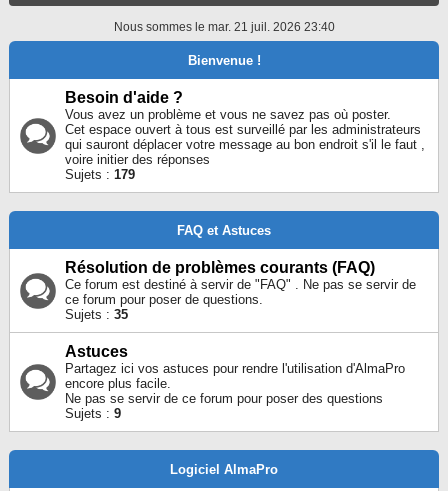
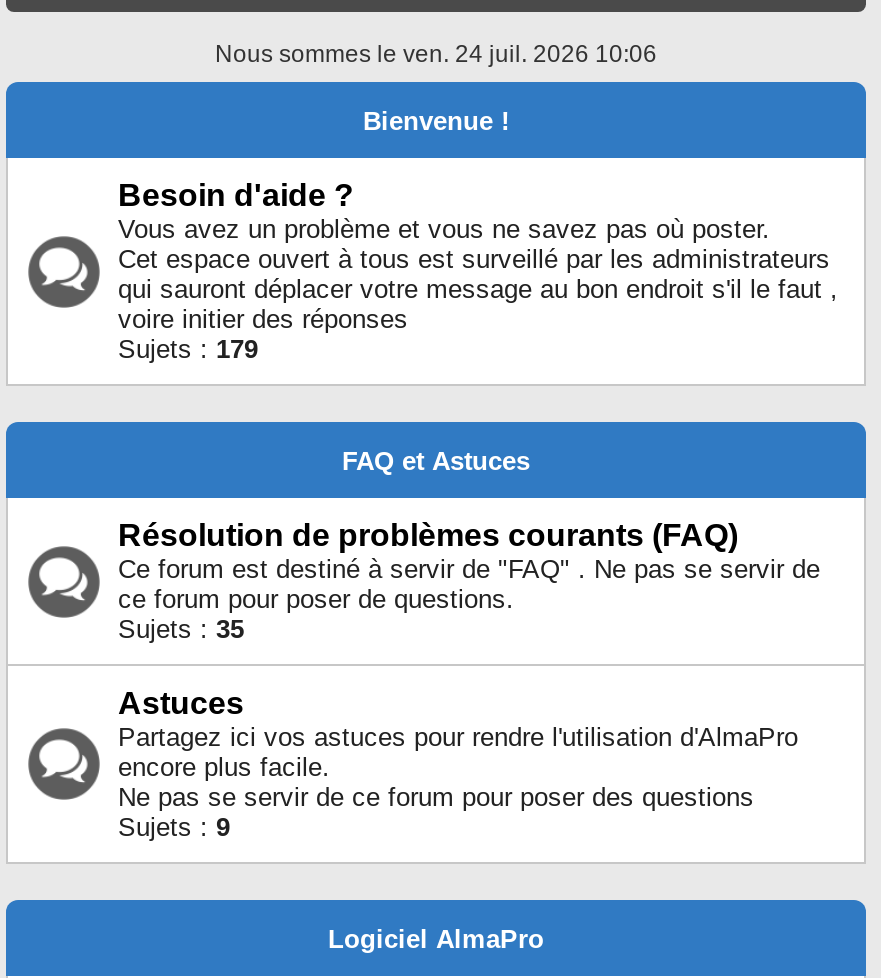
[113,20,334,34] Nous sommes le mar. 21 juil. 2026 23:40 -> [215,40,657,68] Nous sommes le ven. 24 juil. 2026 10:06

